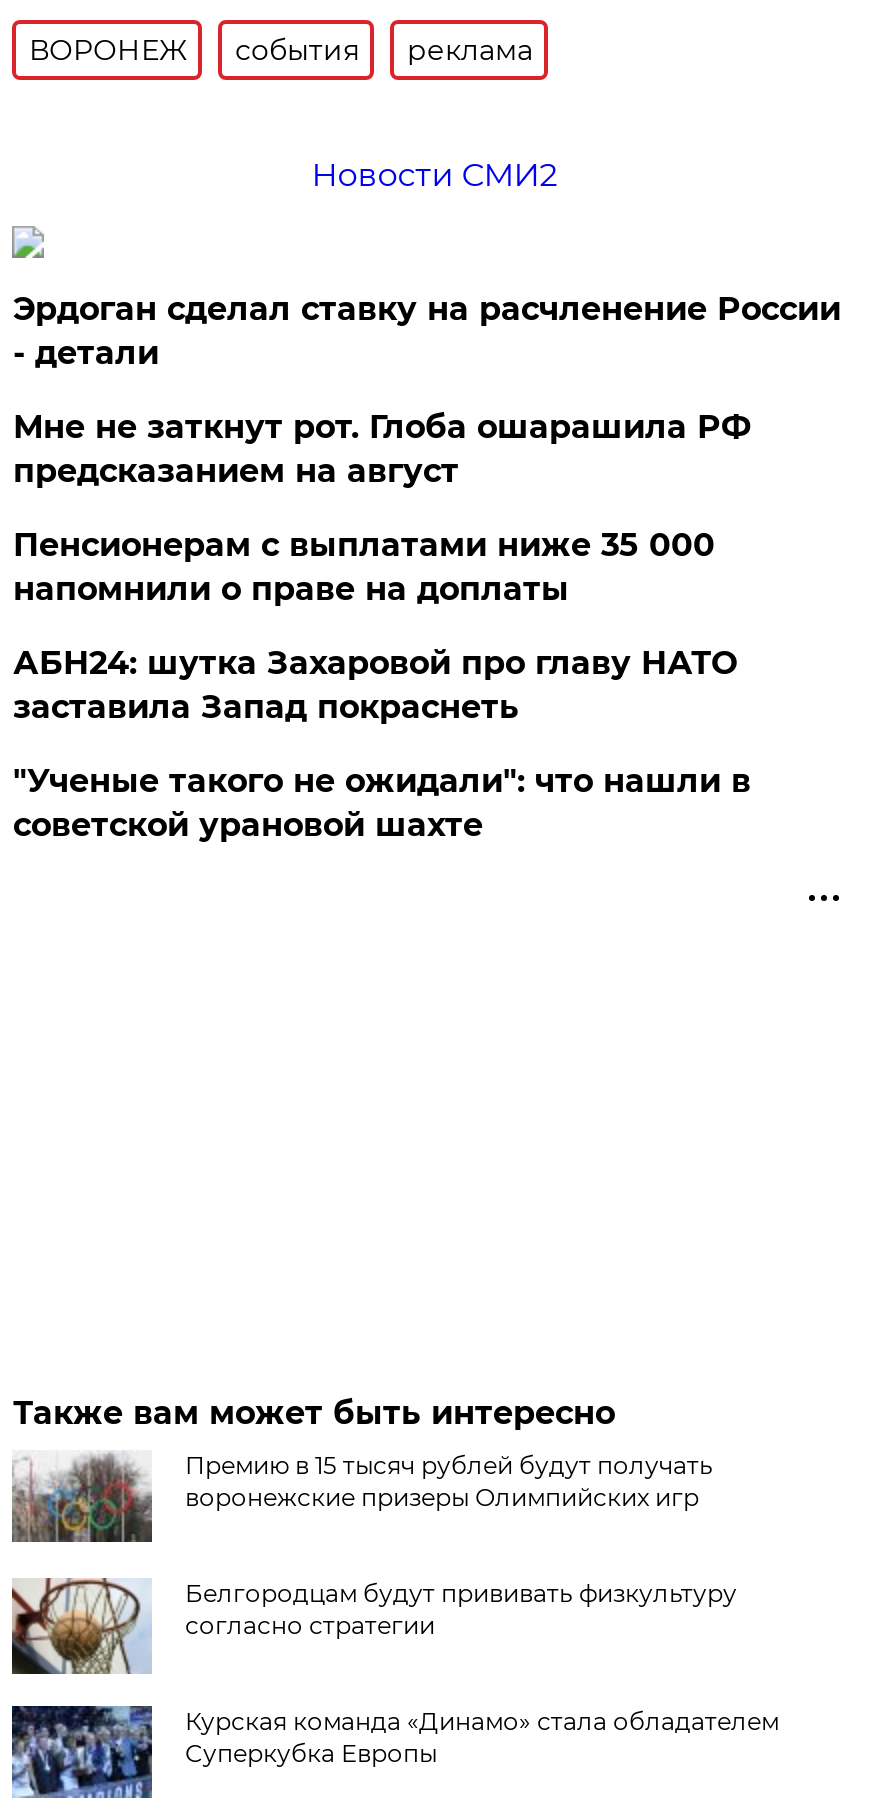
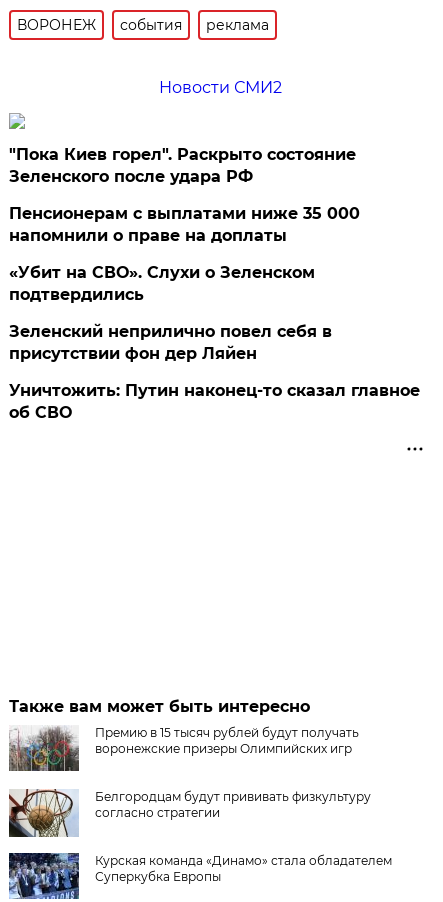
[13,290,841,490] Эрдоган сделал ставку на расчленение России | - детали | Мне не заткнут рот. Глоба ошарашила РФ | предсказанием на август -> [9,145,356,186] "Пока Киев горел". Раскрыто состояние | Зеленского после удара РФ
moved [13,526,715,608] -> [9,204,360,245]: Пенсионерам с выплатами ниже 35 000 | напомнили о праве на доплаты
[13,644,751,844] АБН24: шутка Захаровой про главу НАТО | заставила Запад покраснеть | "Ученые такого не ожидали": что нашли в | советской урановой шахте -> [9,263,420,422] «Убит на СВО». Слухи о Зеленском | подтвердились | Зеленский неприлично повел cебя в | присутствии фон дер Ляйен | Уничтожить: Путин наконец-то сказал главное | об СВО

